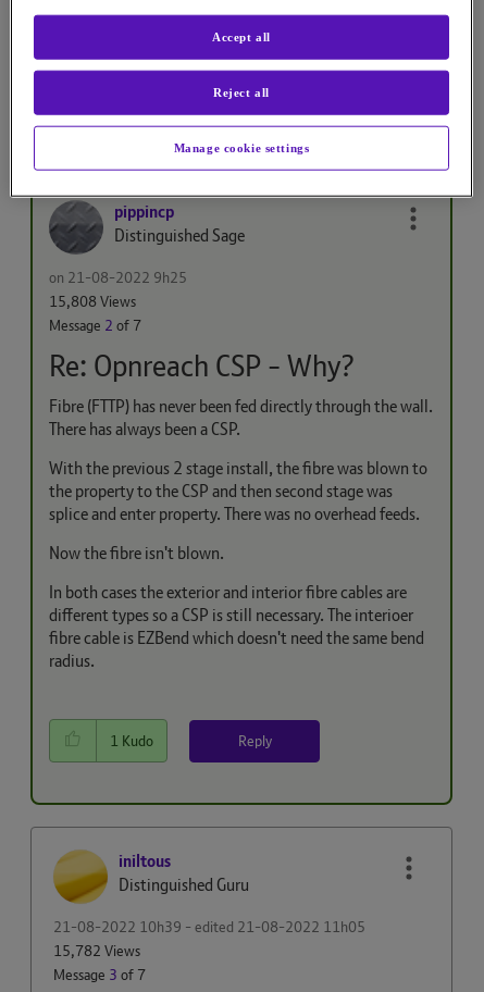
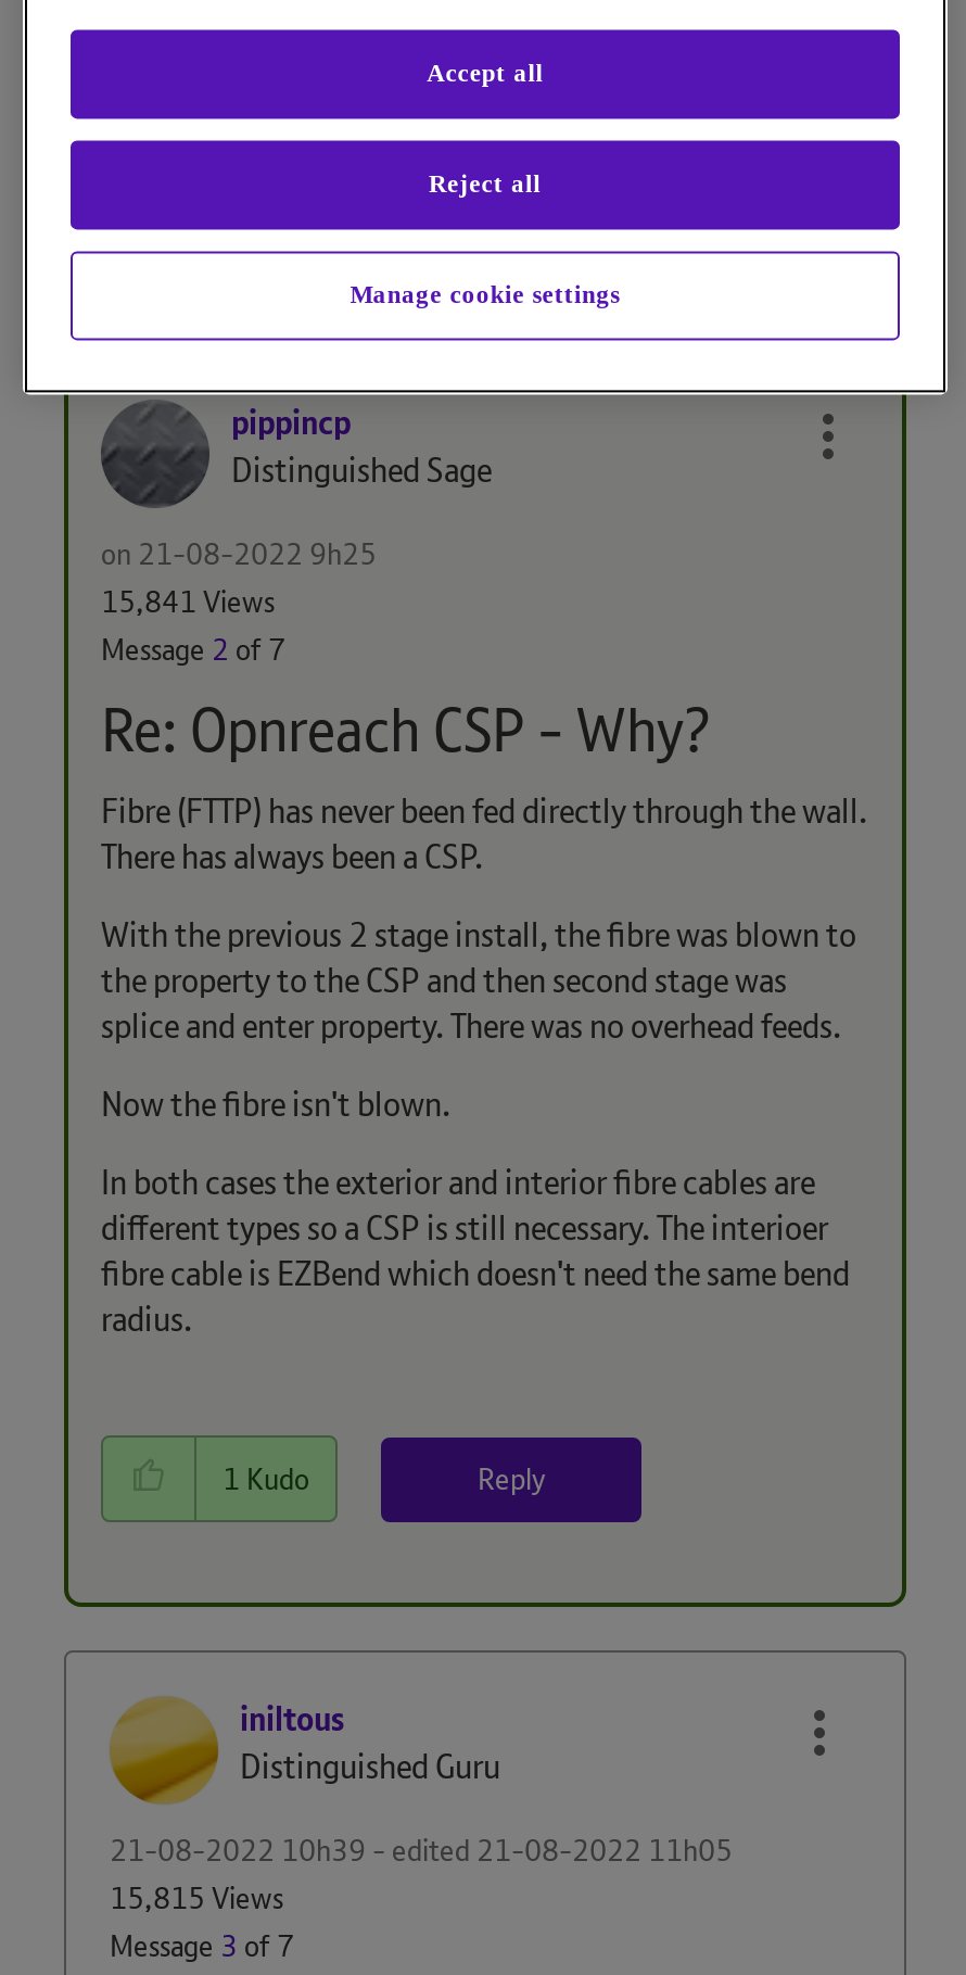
[49,291,136,311] 15,808 Views -> [101,581,275,620] 15,841 Views
[53,941,140,960] 15,782 Views -> [110,1878,283,1917] 15,815 Views

